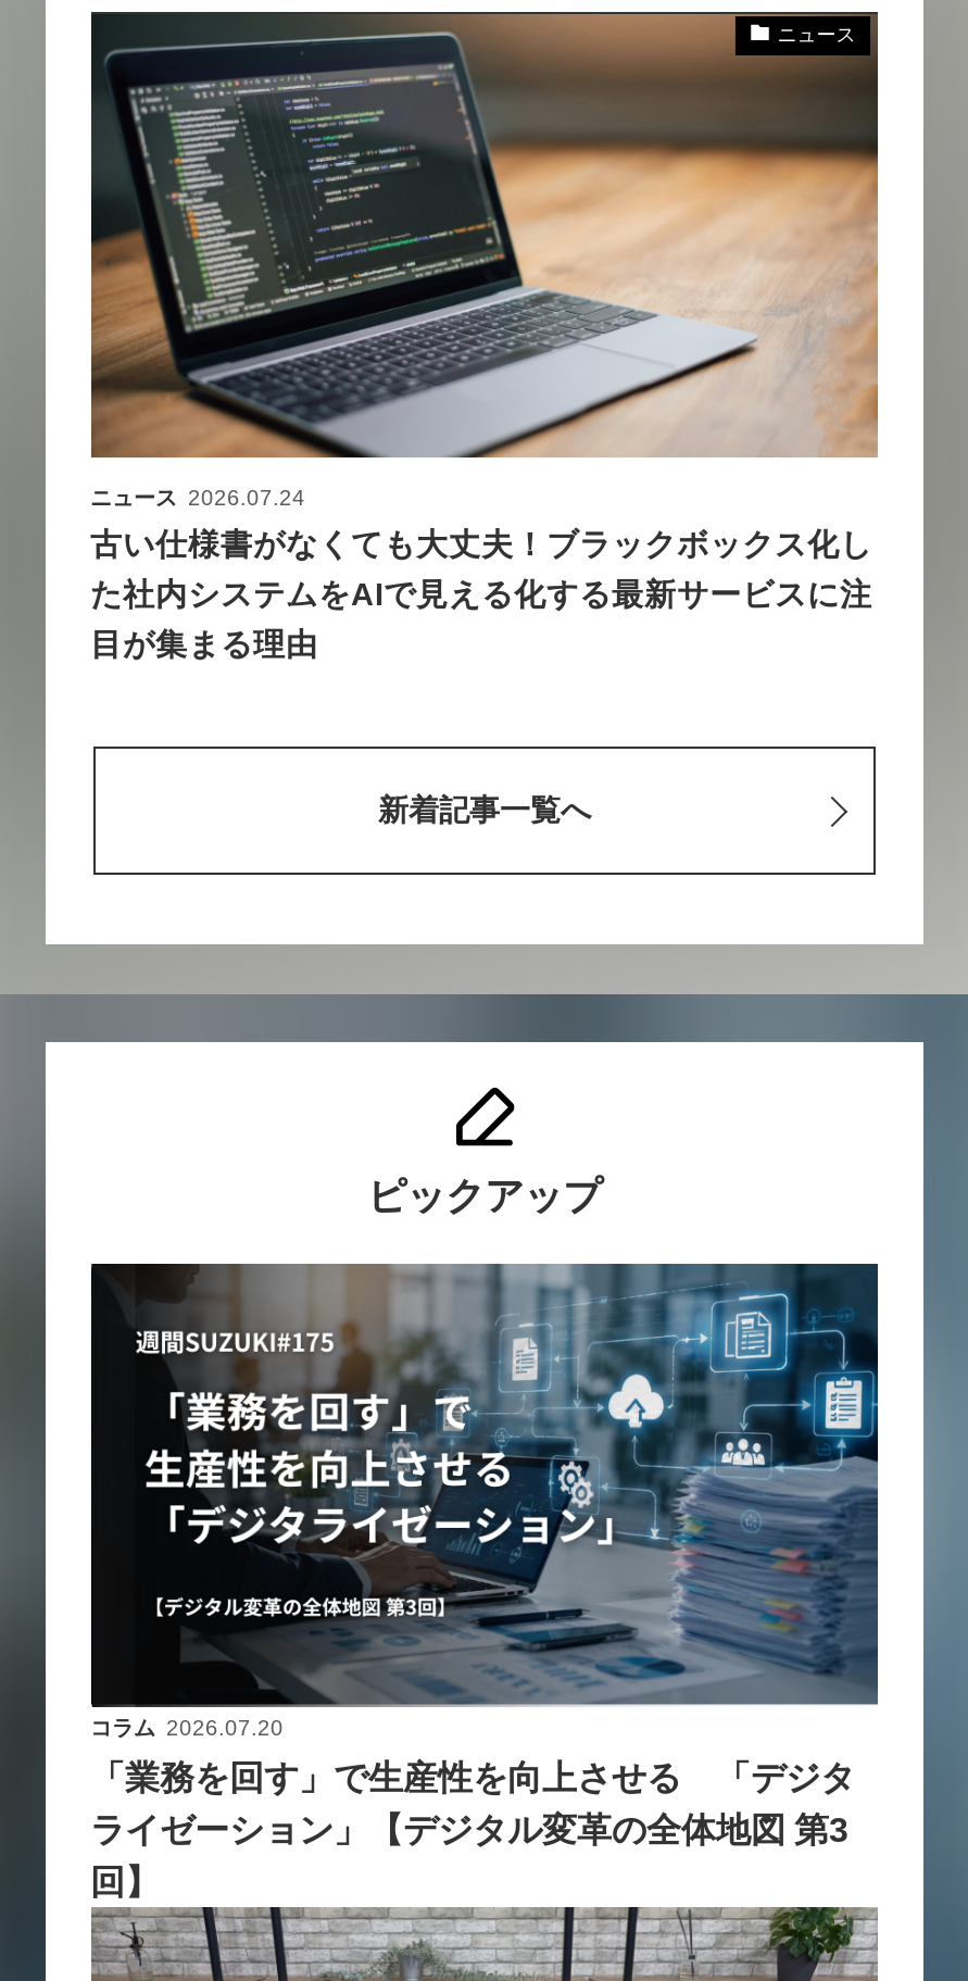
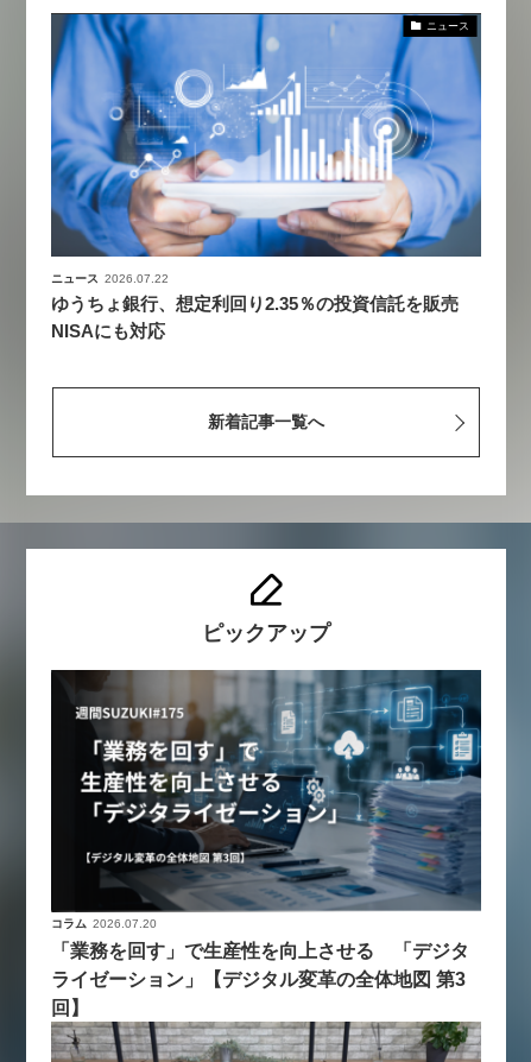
[89,12,880,511] [image] | ニュース 2026.07.24 -> [50,13,482,286] [image] | ニュース 2026.07.22
[90,528,872,663] 古い仕様書がなくても大丈夫！ブラックボックス化し | た社内システムをAIで見える化する最新サービスに注 | 目が集まる理由 -> [50,295,476,342] ゆうちょ銀行、想定利回り2.35％の投資信託を販売 | NISAにも対応

